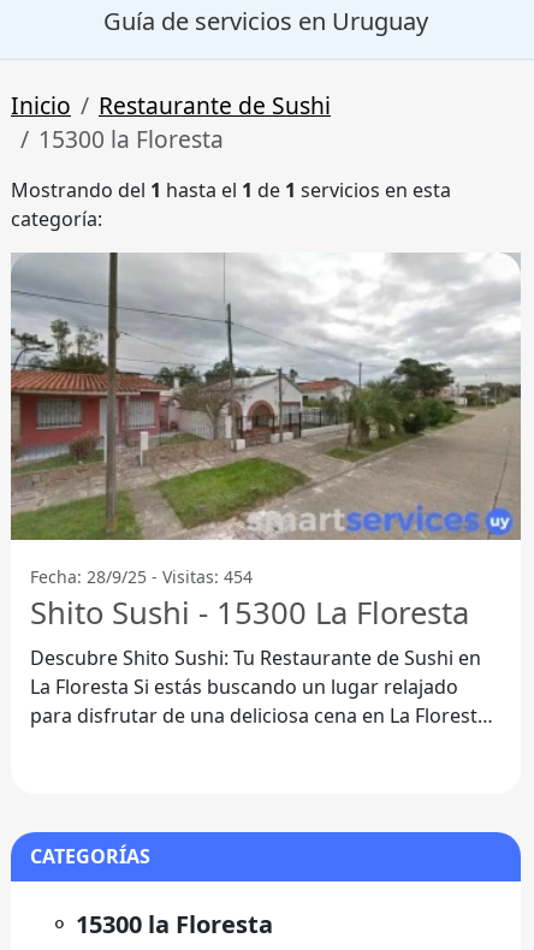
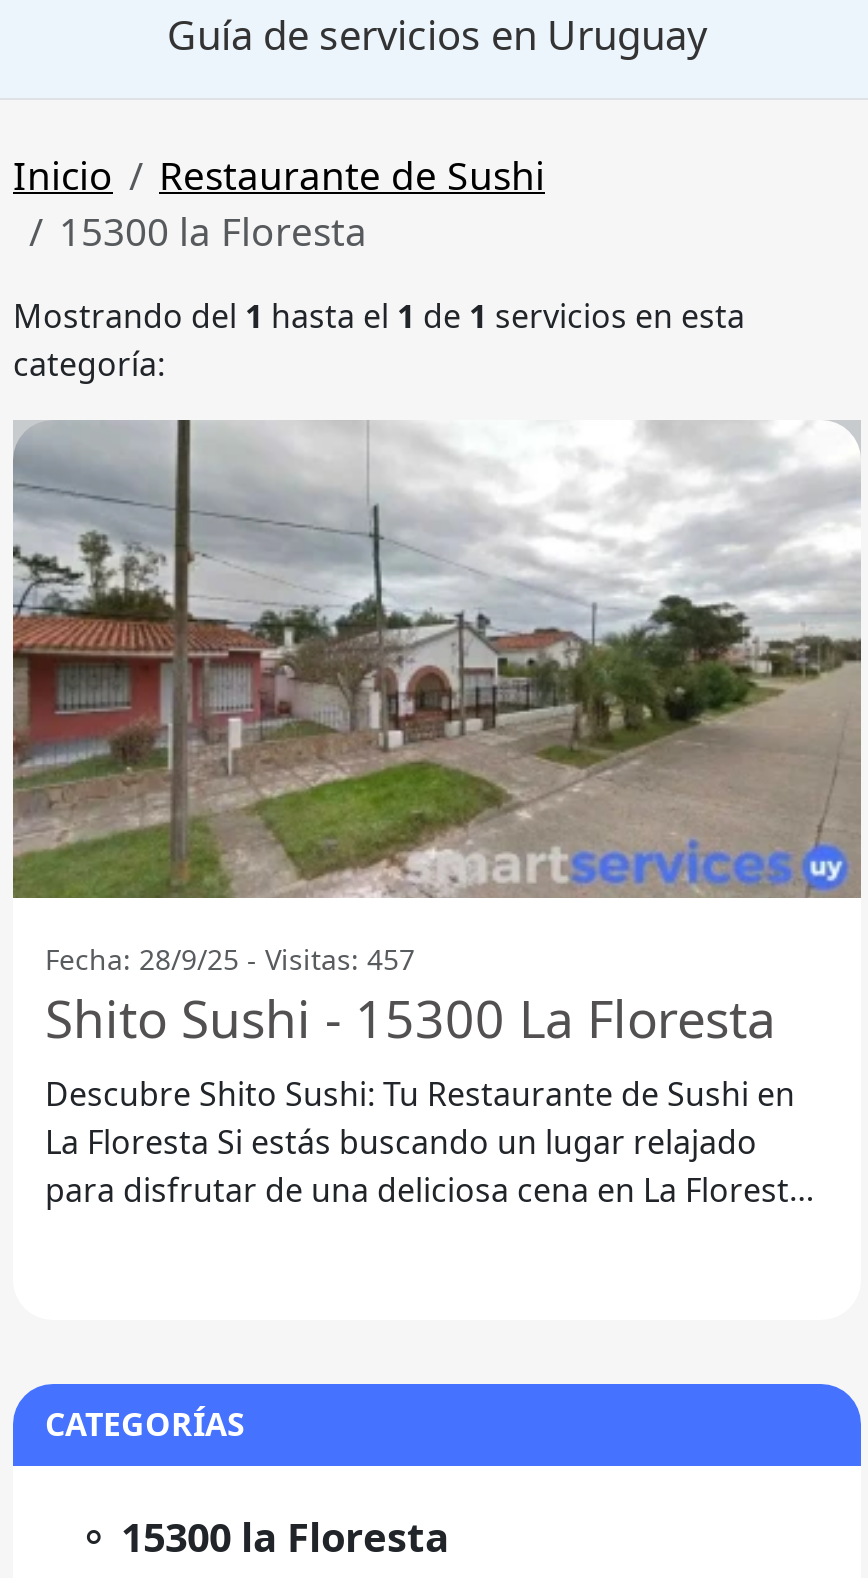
[30,565,253,588] Fecha: 28/9/25 - Visitas: 454 -> [45,939,415,977] Fecha: 28/9/25 - Visitas: 457

